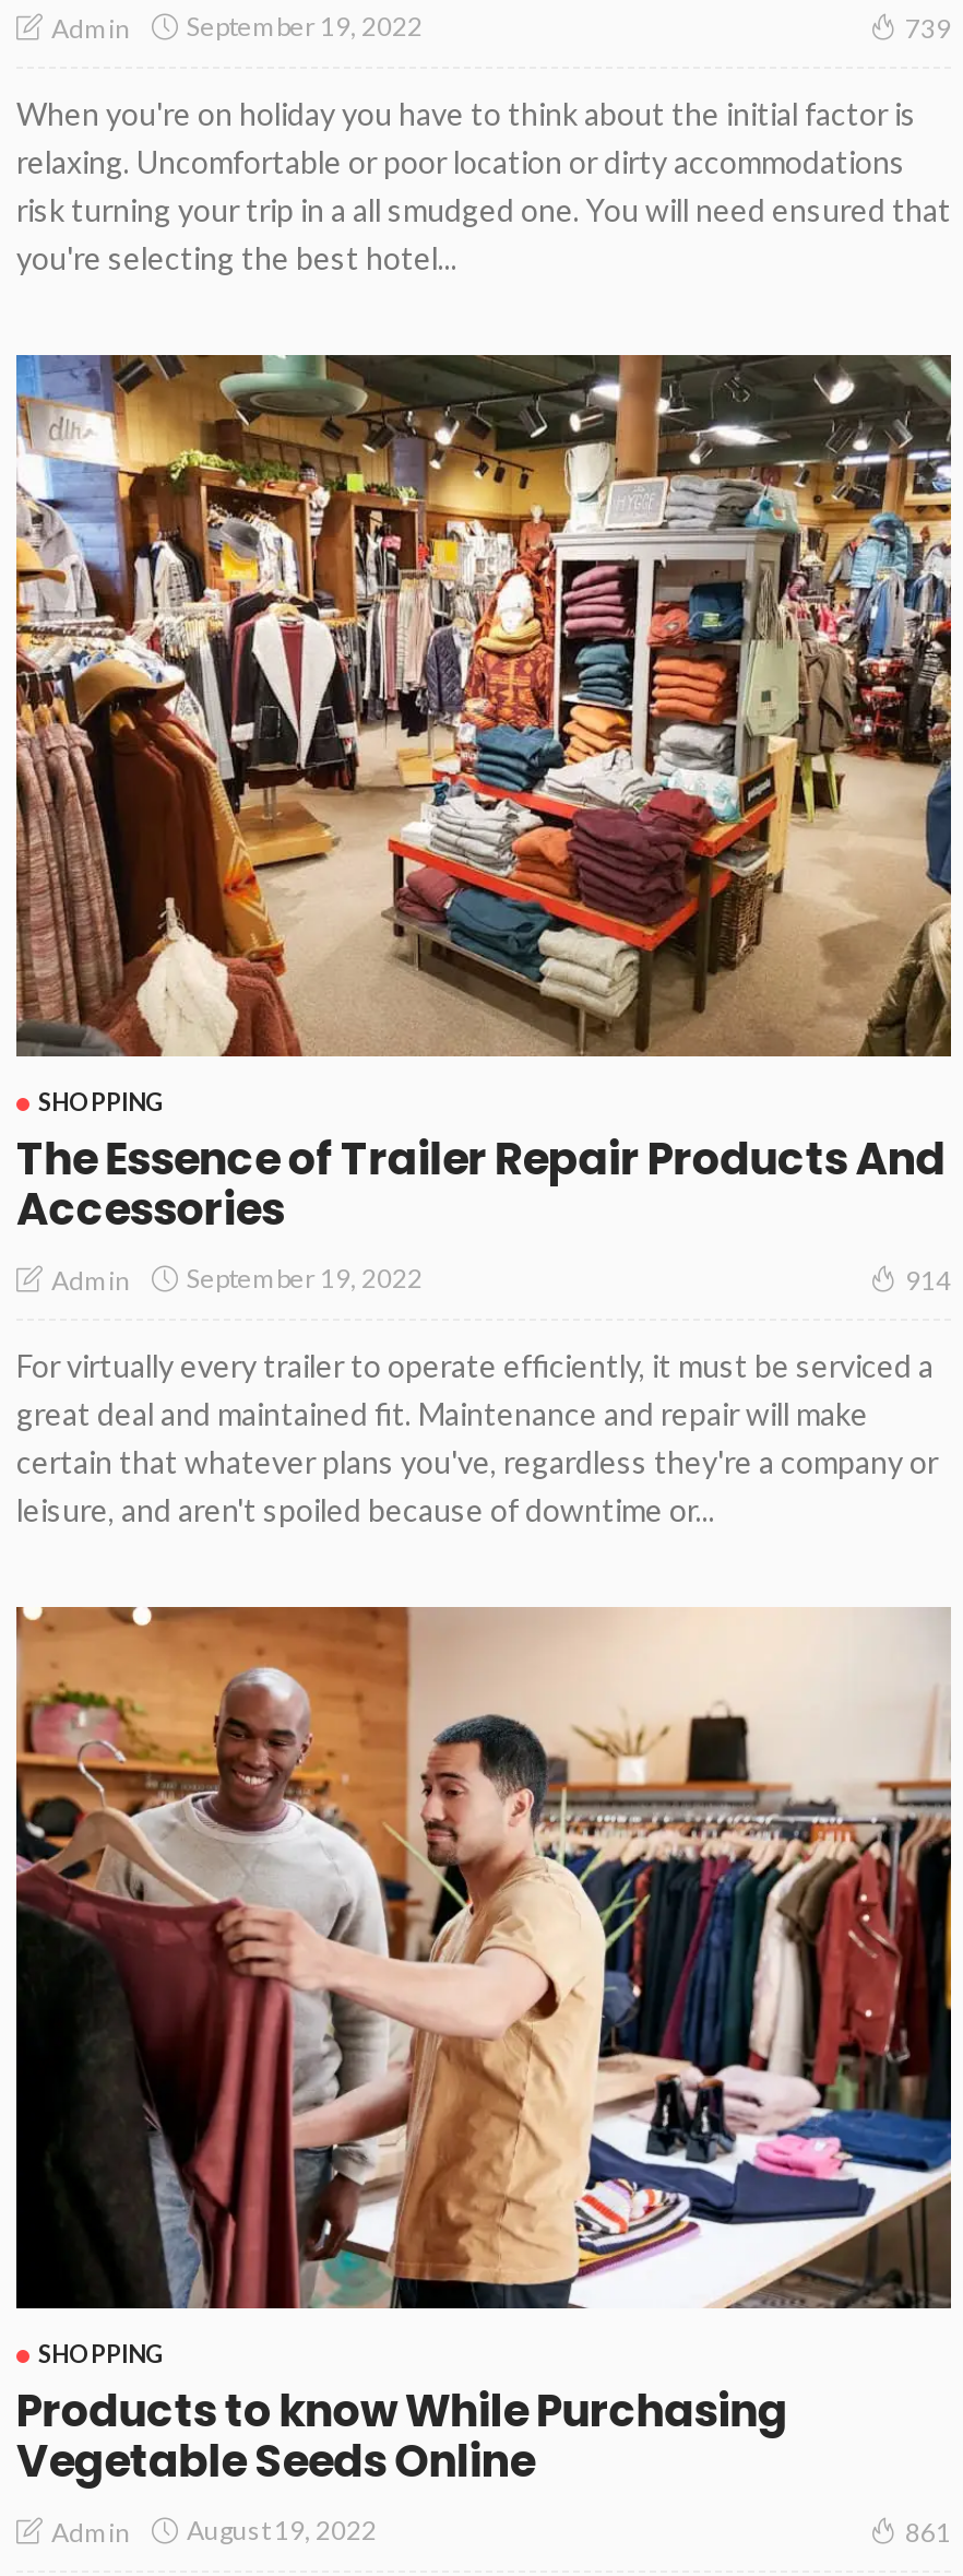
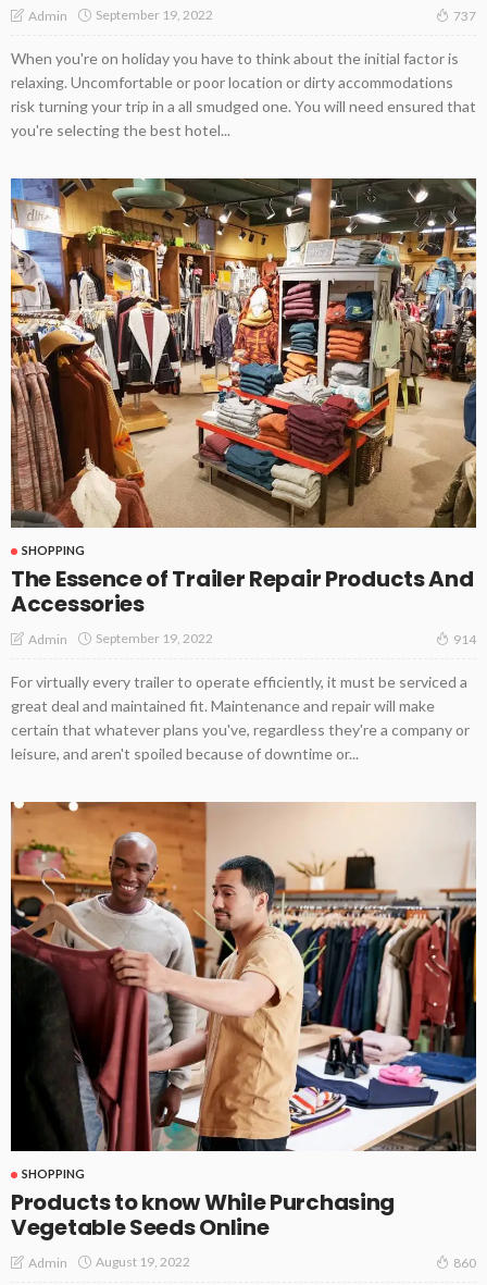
[905,11,951,44] 739 -> [453,7,476,24] 737
[905,2515,951,2548] 861 -> [453,1254,476,1270] 860

